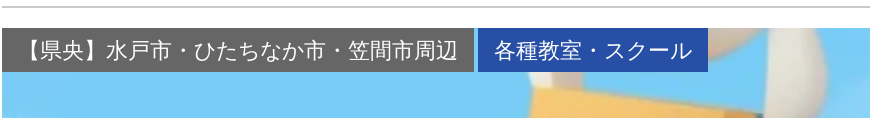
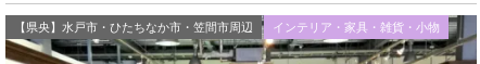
[494,36,692,64] 各種教室・スクール -> [273,19,440,34] インテリア・家具・雑貨・小物

